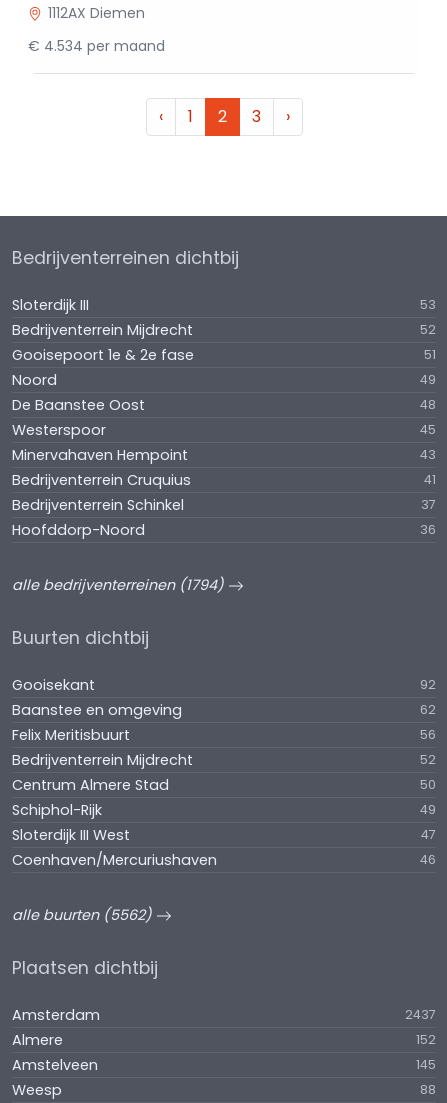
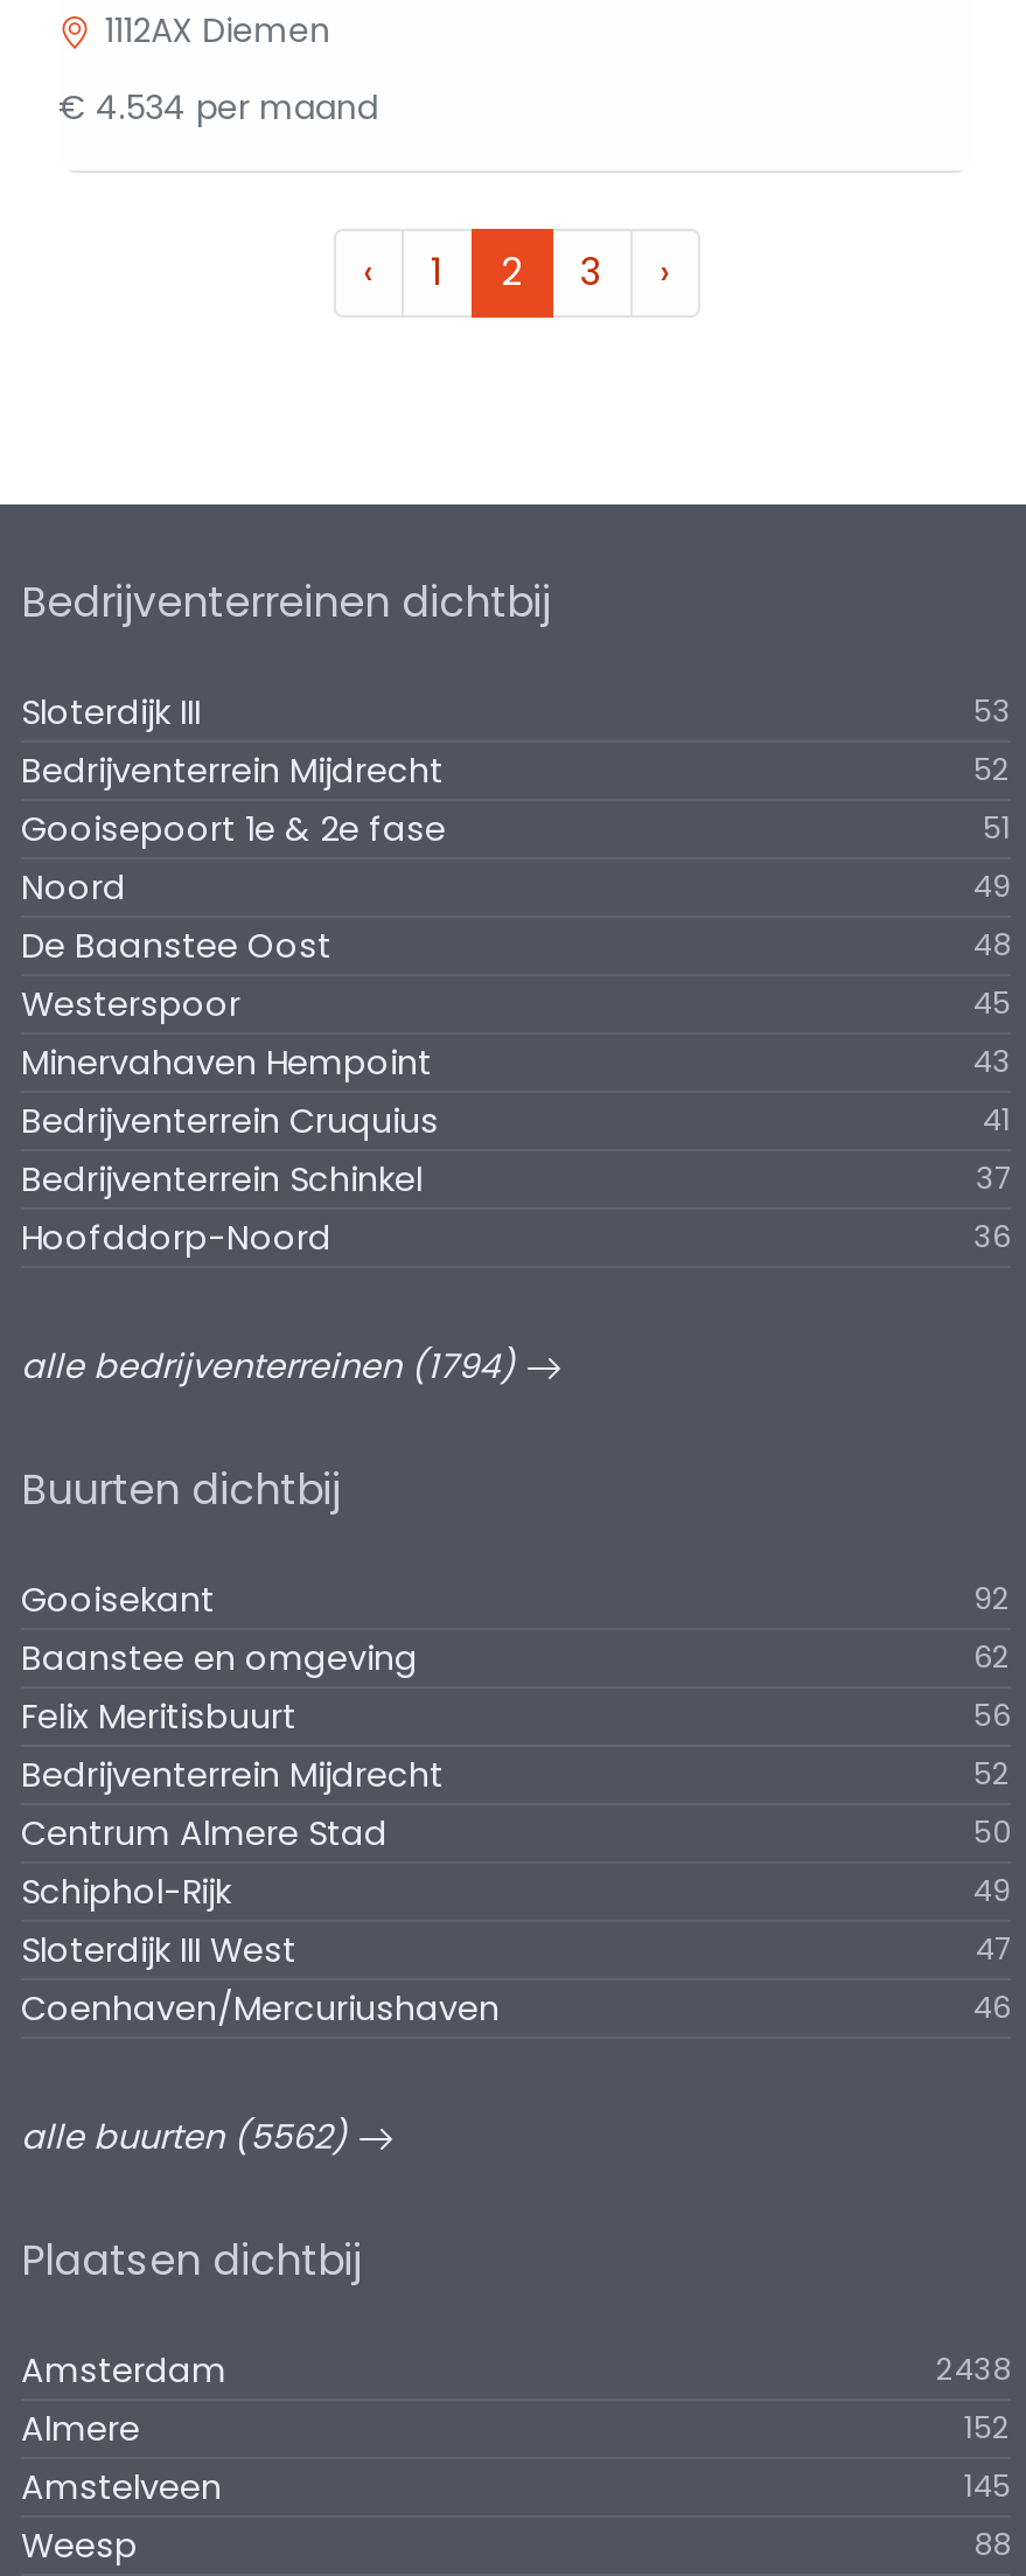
[405,1006,436,1023] 2437 -> [936,2349,1011,2389] 2438

